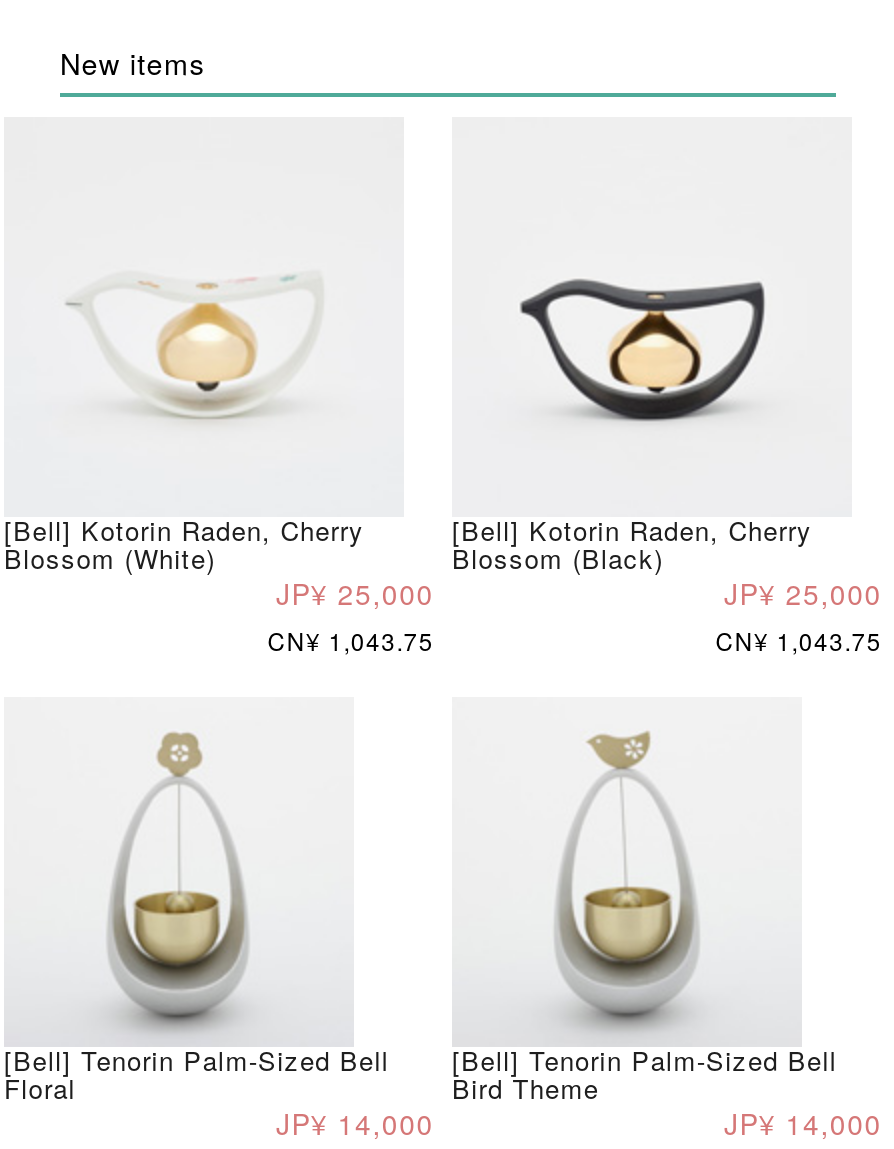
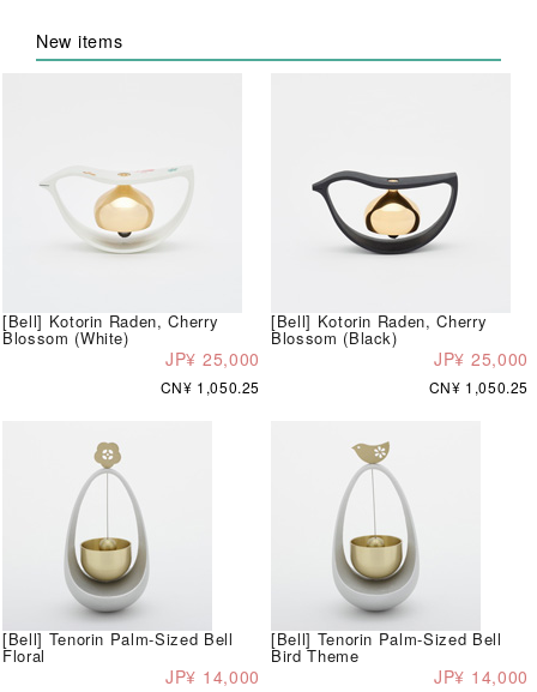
[268,622,434,656] CN¥ 1,043.75 -> [160,376,260,397] CN¥ 1,050.25
[716,622,882,656] CN¥ 1,043.75 -> [429,376,529,397] CN¥ 1,050.25

